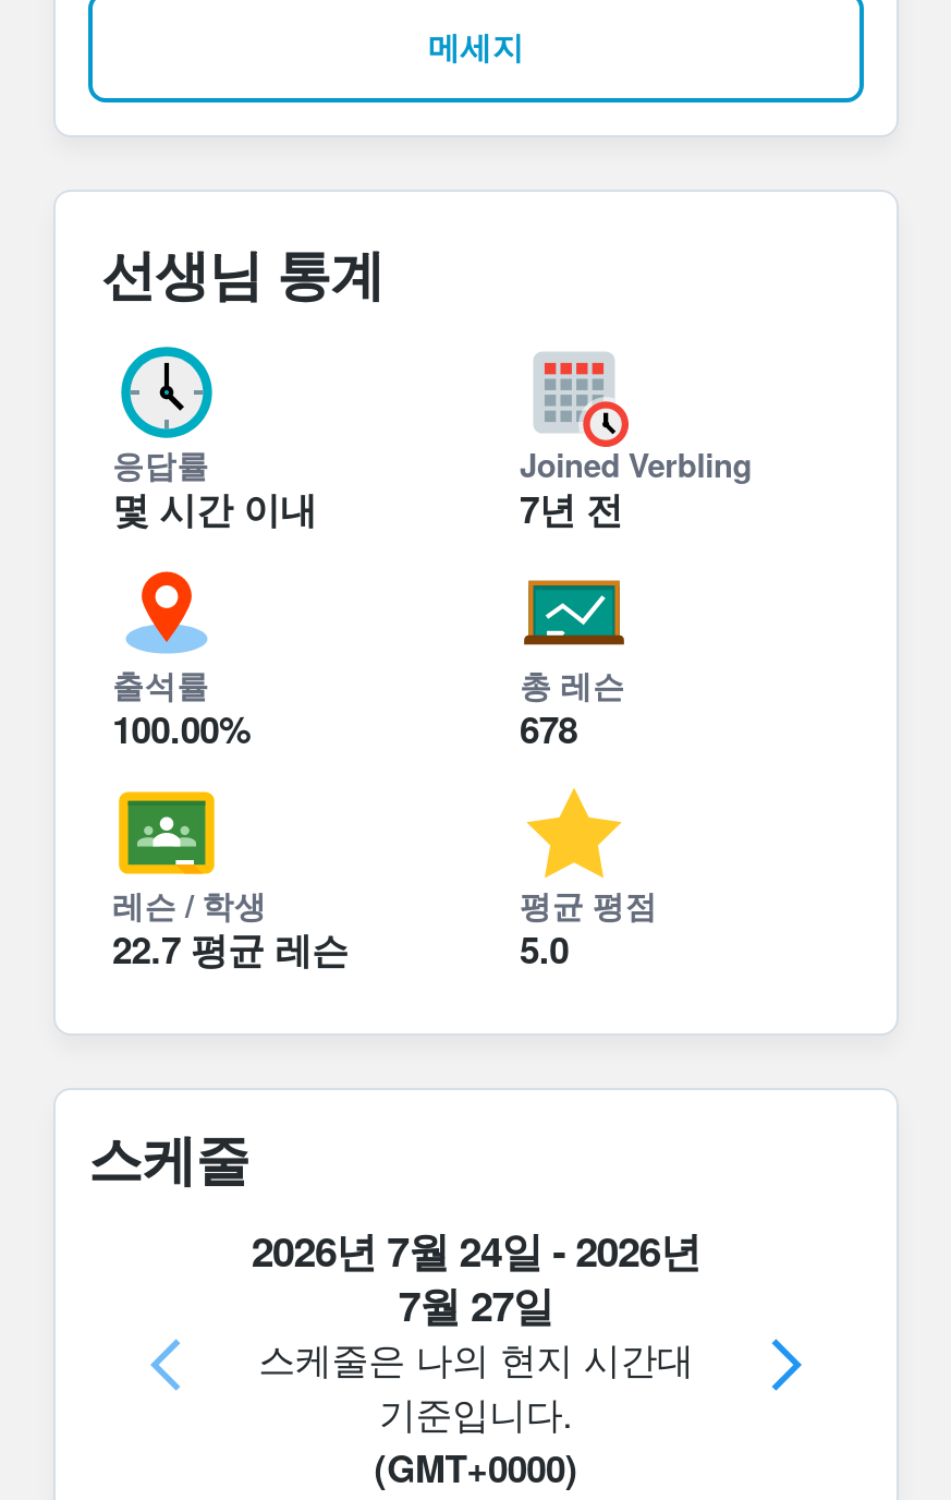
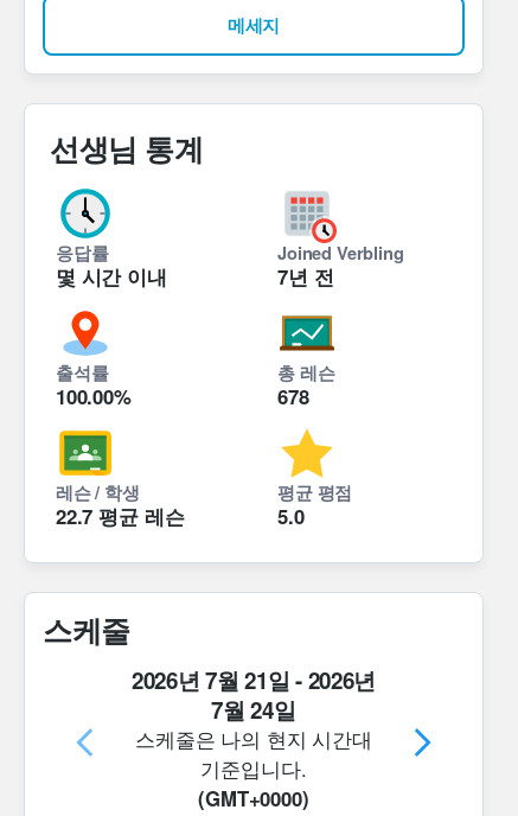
[251,1220,701,1279] 2026년 7월 24일 - 2026년 -> [131,664,376,696] 2026년 7월 21일 - 2026년
[398,1275,554,1334] 7월 27일 -> [211,693,296,726] 7월 24일

